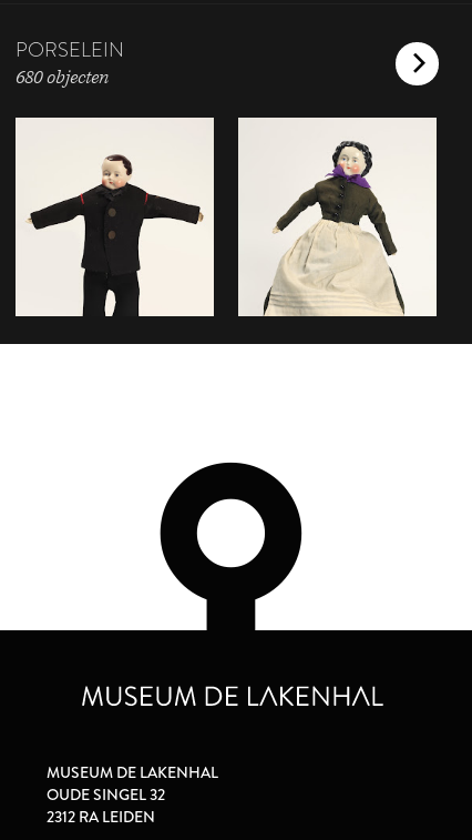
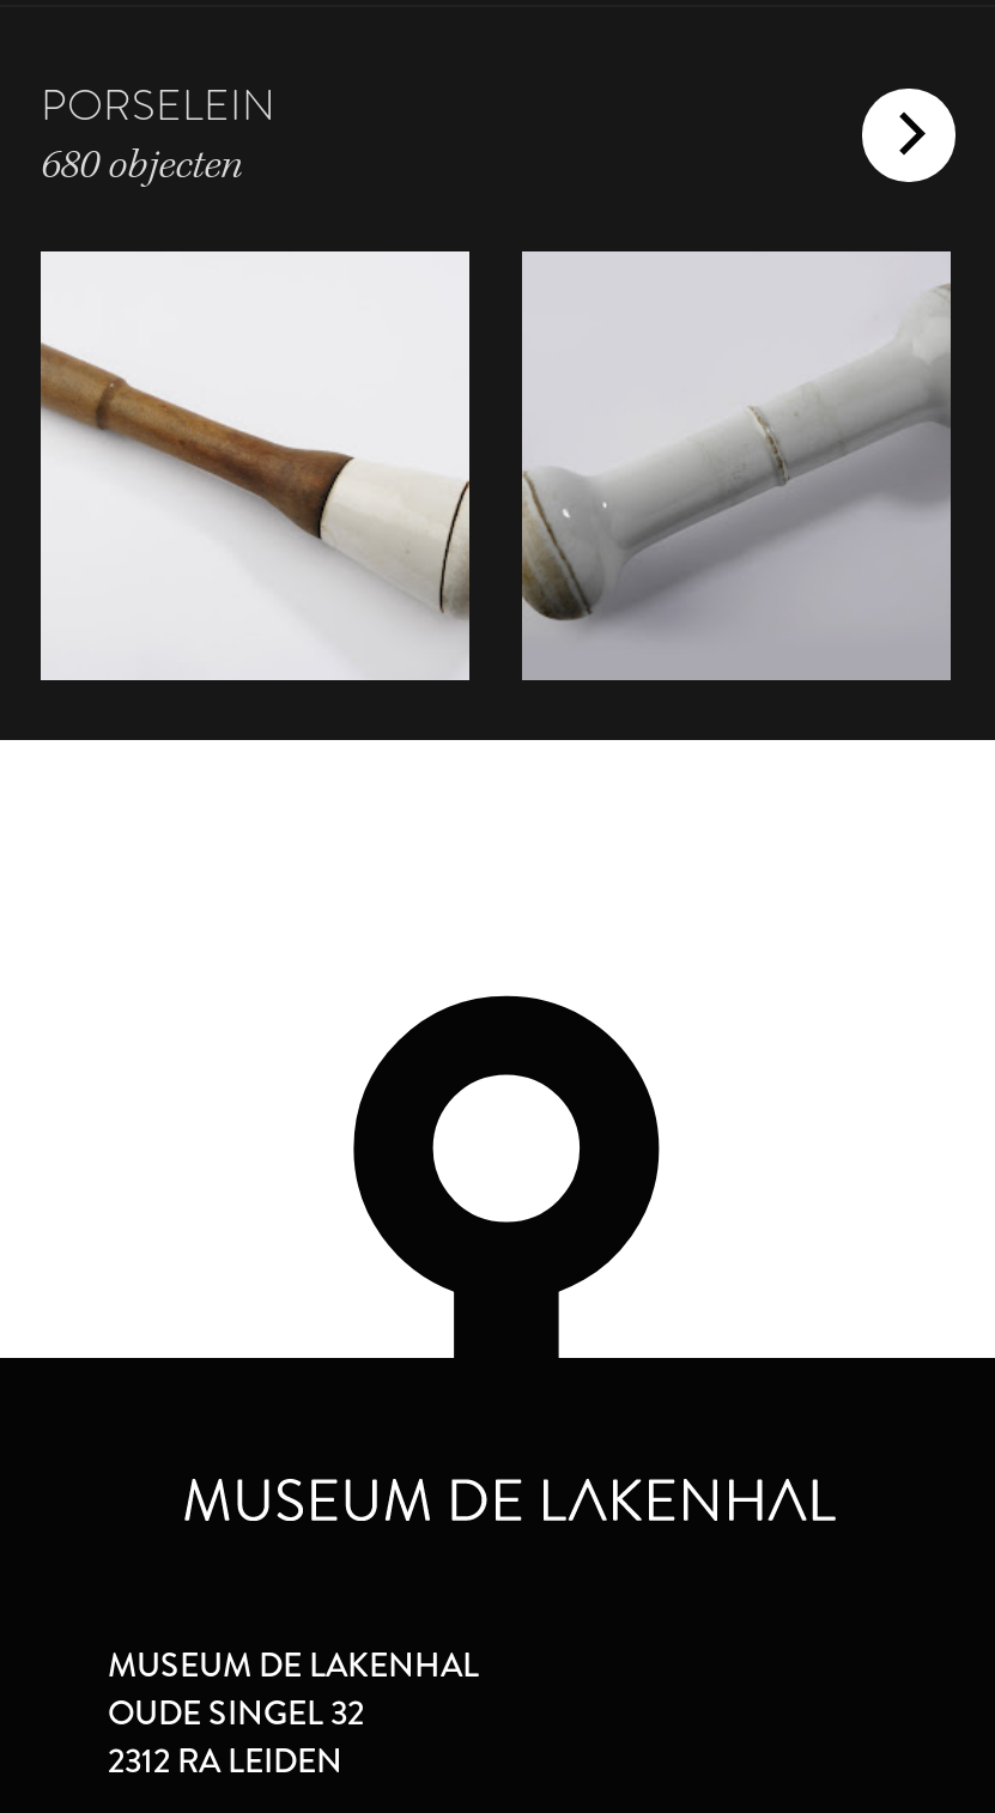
[237,121,437,316] [image] -> [522,261,951,680] [image]
[14,153,214,316] [image] -> [41,331,469,683] [image]

